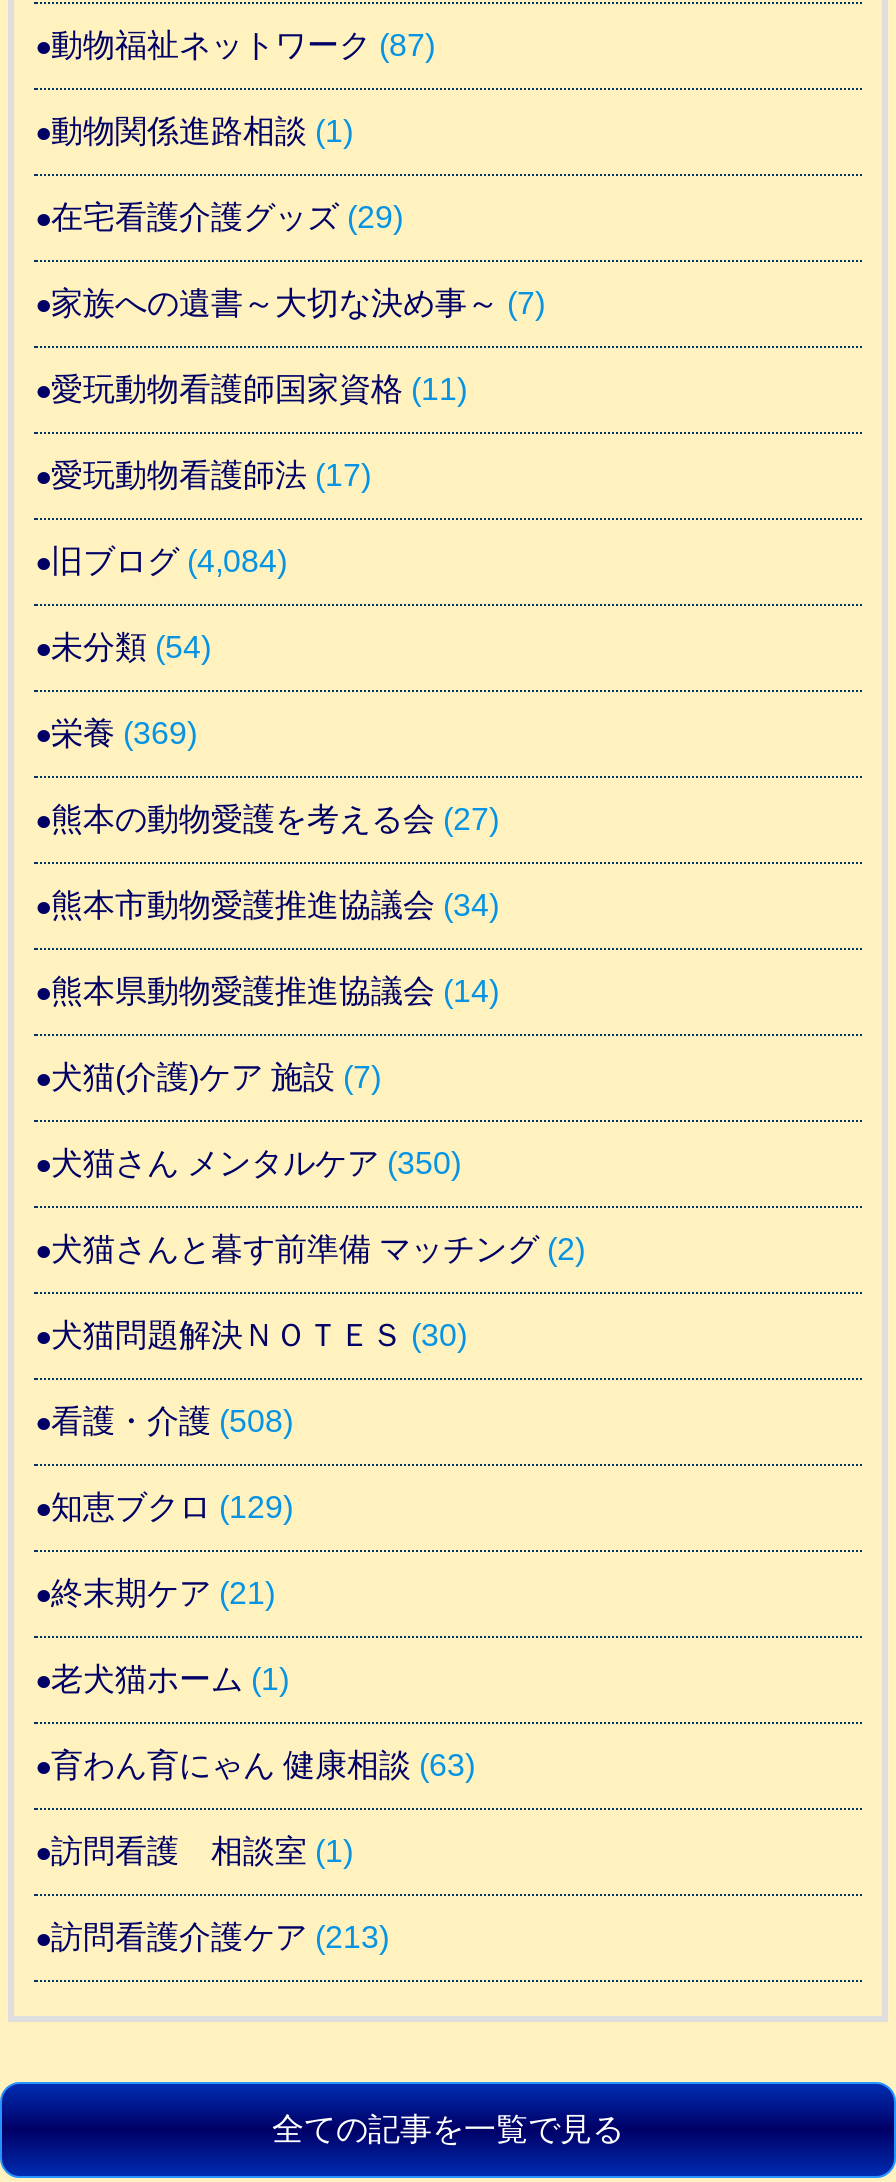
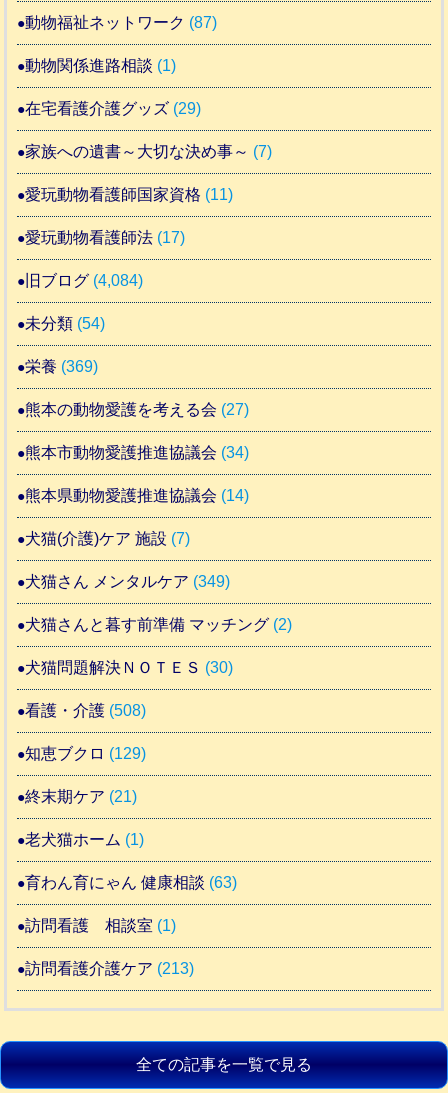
[51,1146,461,1180] 犬猫さん メンタルケア(350) -> [25,573,230,590] 犬猫さん メンタルケア(349)

